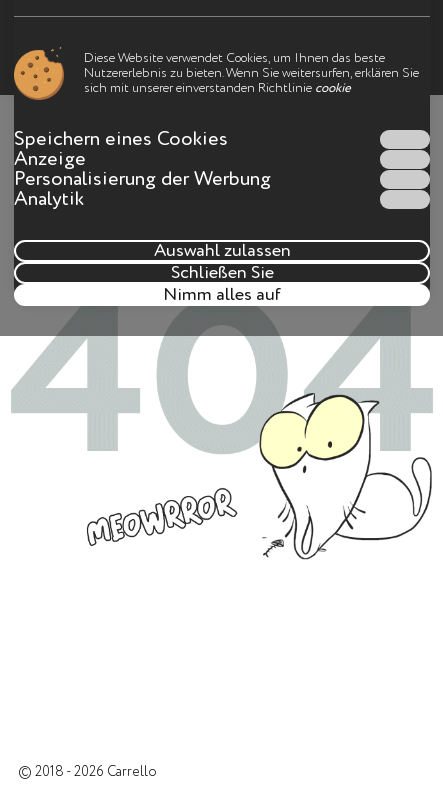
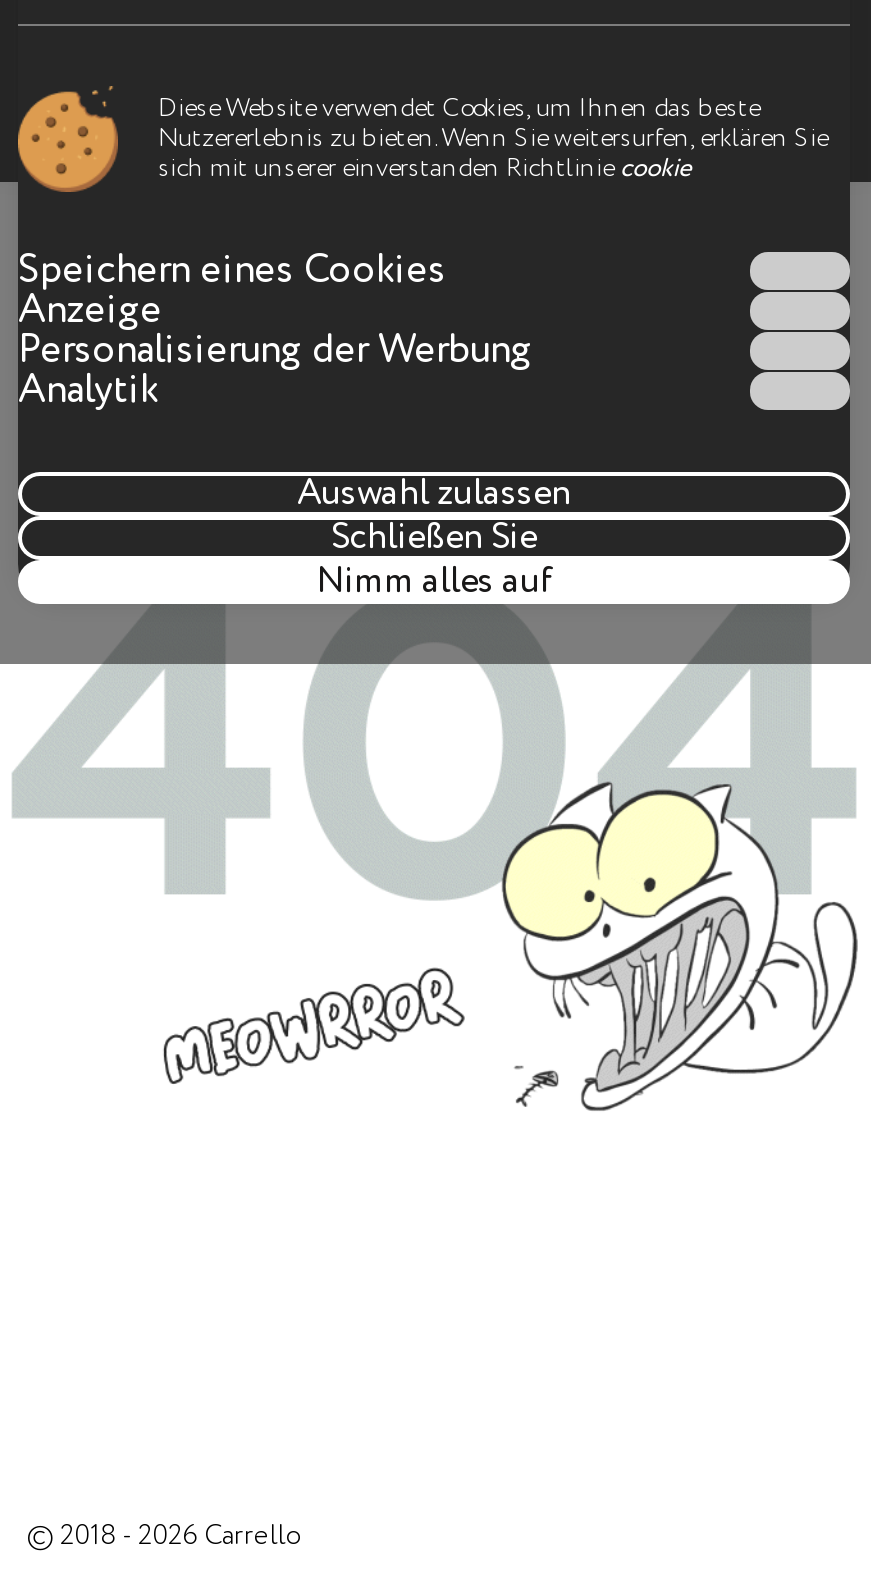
[256,392,434,555] [image] -> [500,778,860,1102] [image]

